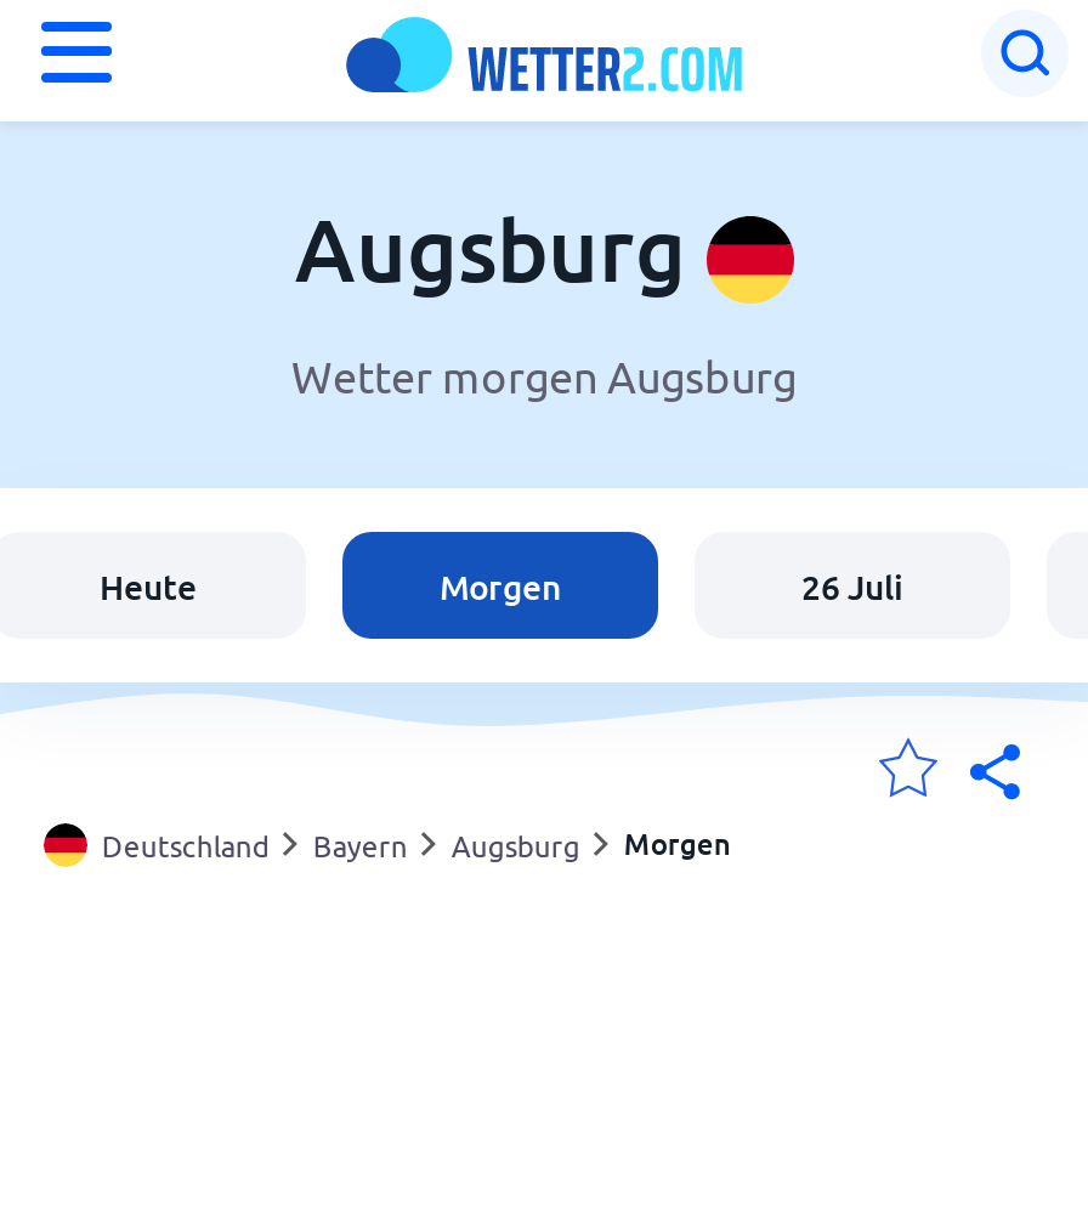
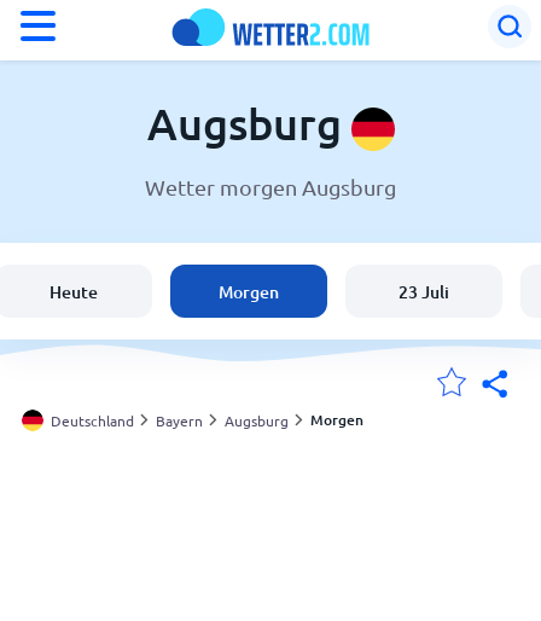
[801,563,903,610] 26 Juli -> [399,280,449,303] 23 Juli

